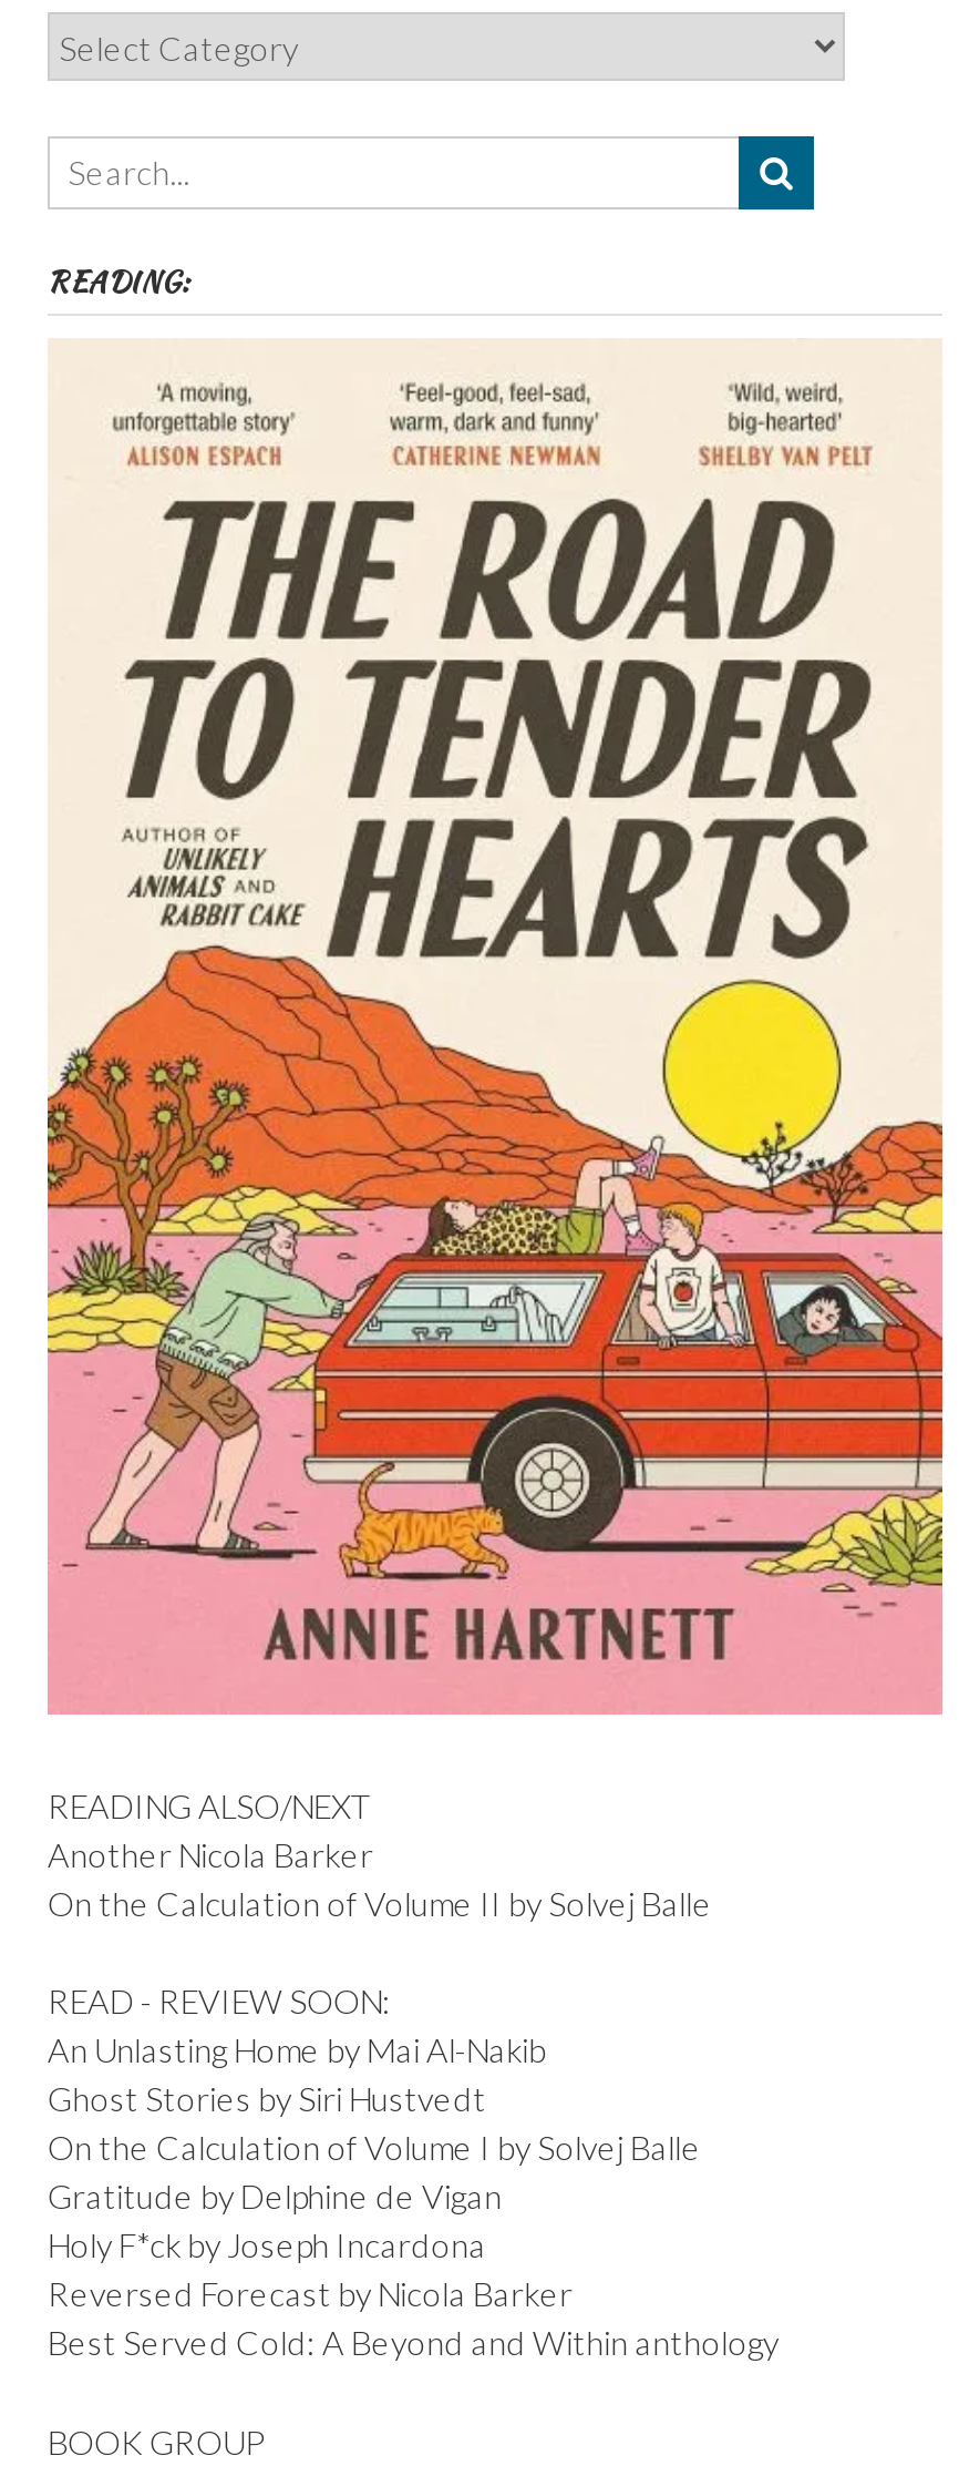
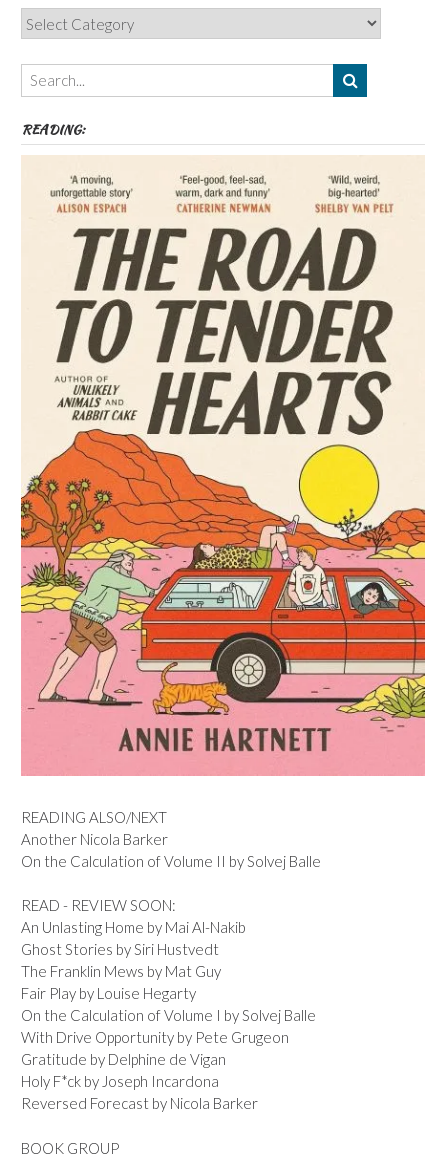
none -> [21,962,221,1002] The Franklin Mews by Mat Guy | Fair Play by Louise Hegarty
none -> [21,1028,289,1046] With Drive Opportunity by Pete Grugeon
moved [48,2176,573,2313] -> [21,1050,258,1112]: Gratitude by Delphine de Vigan | Holy F*ck by Joseph Incardona | Reversed Forecast by Nicola Barker
[48,2322,778,2362] Best Served Cold: A Beyond and Within anthology -> none

